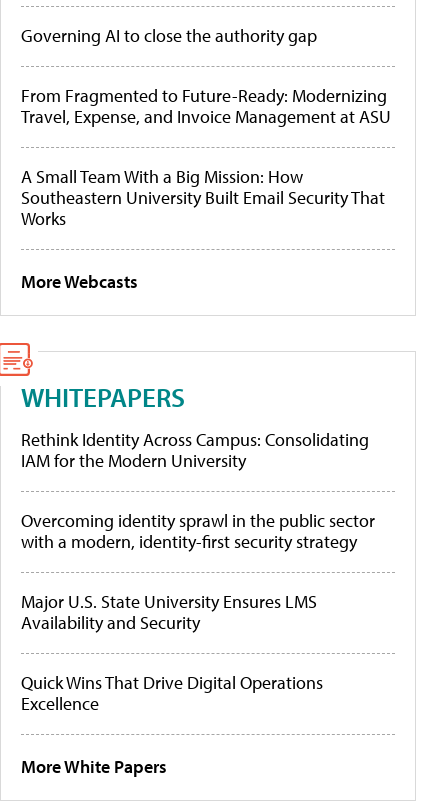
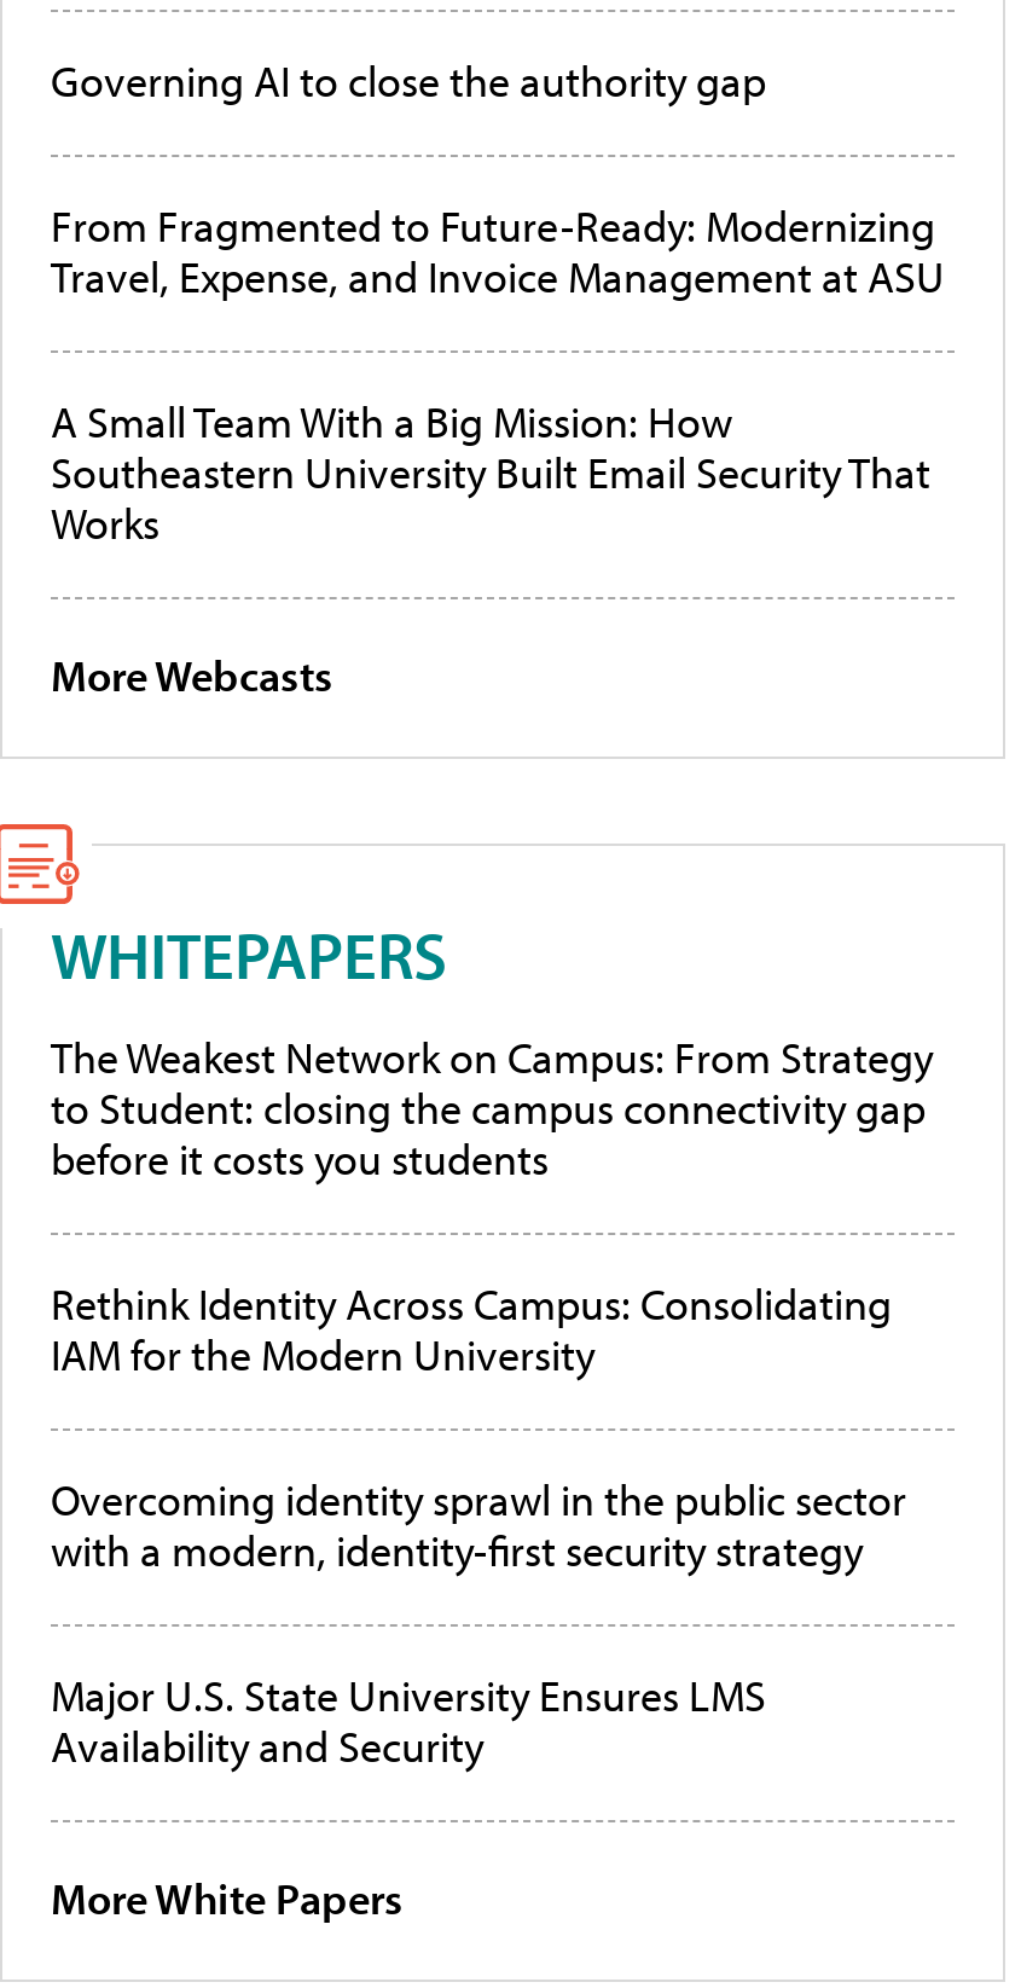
none -> [51,1031,933,1188] The Weakest Network on Campus: From Strategy | to Student: closing the campus connectivity gap | before it costs you students
moved [21,428,375,634] -> [51,1277,906,1775]: Rethink Identity Across Campus: Consolidating | IAM for the Modern University | Overcoming identity sprawl in the public sector | with a modern, identity-first security strategy | Major U.S. State University Ensures LMS | Availability and Security
[21,671,323,715] Quick Wins That Drive Digital Operations | Excellence -> none

